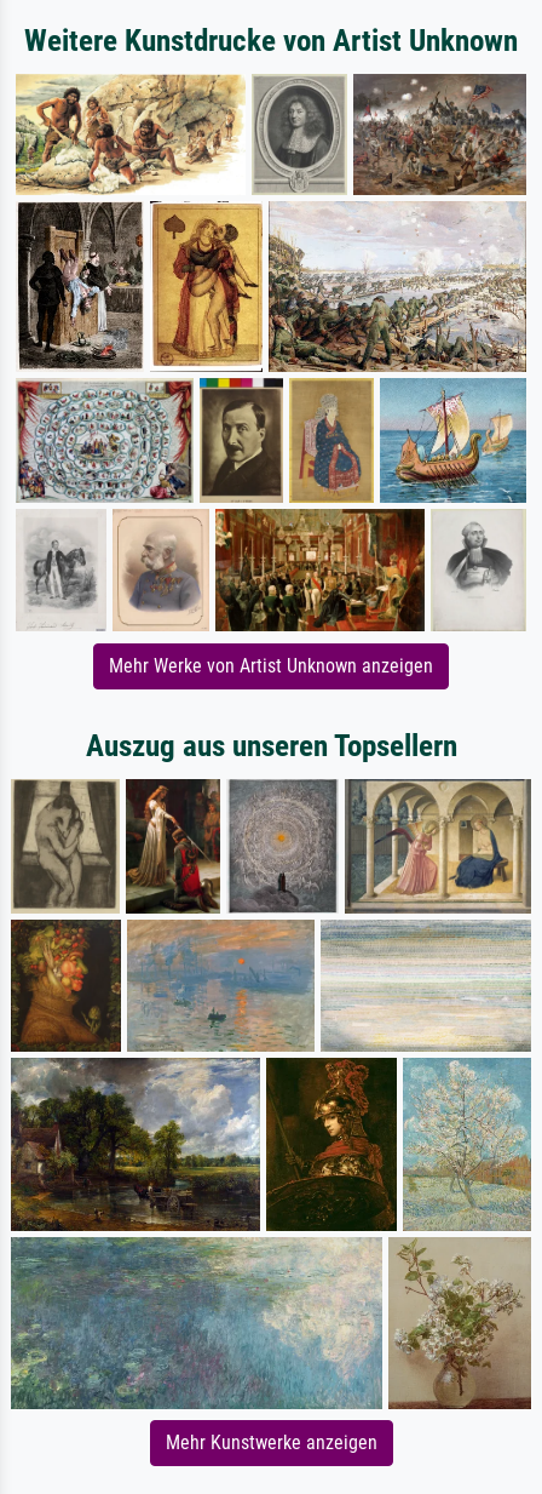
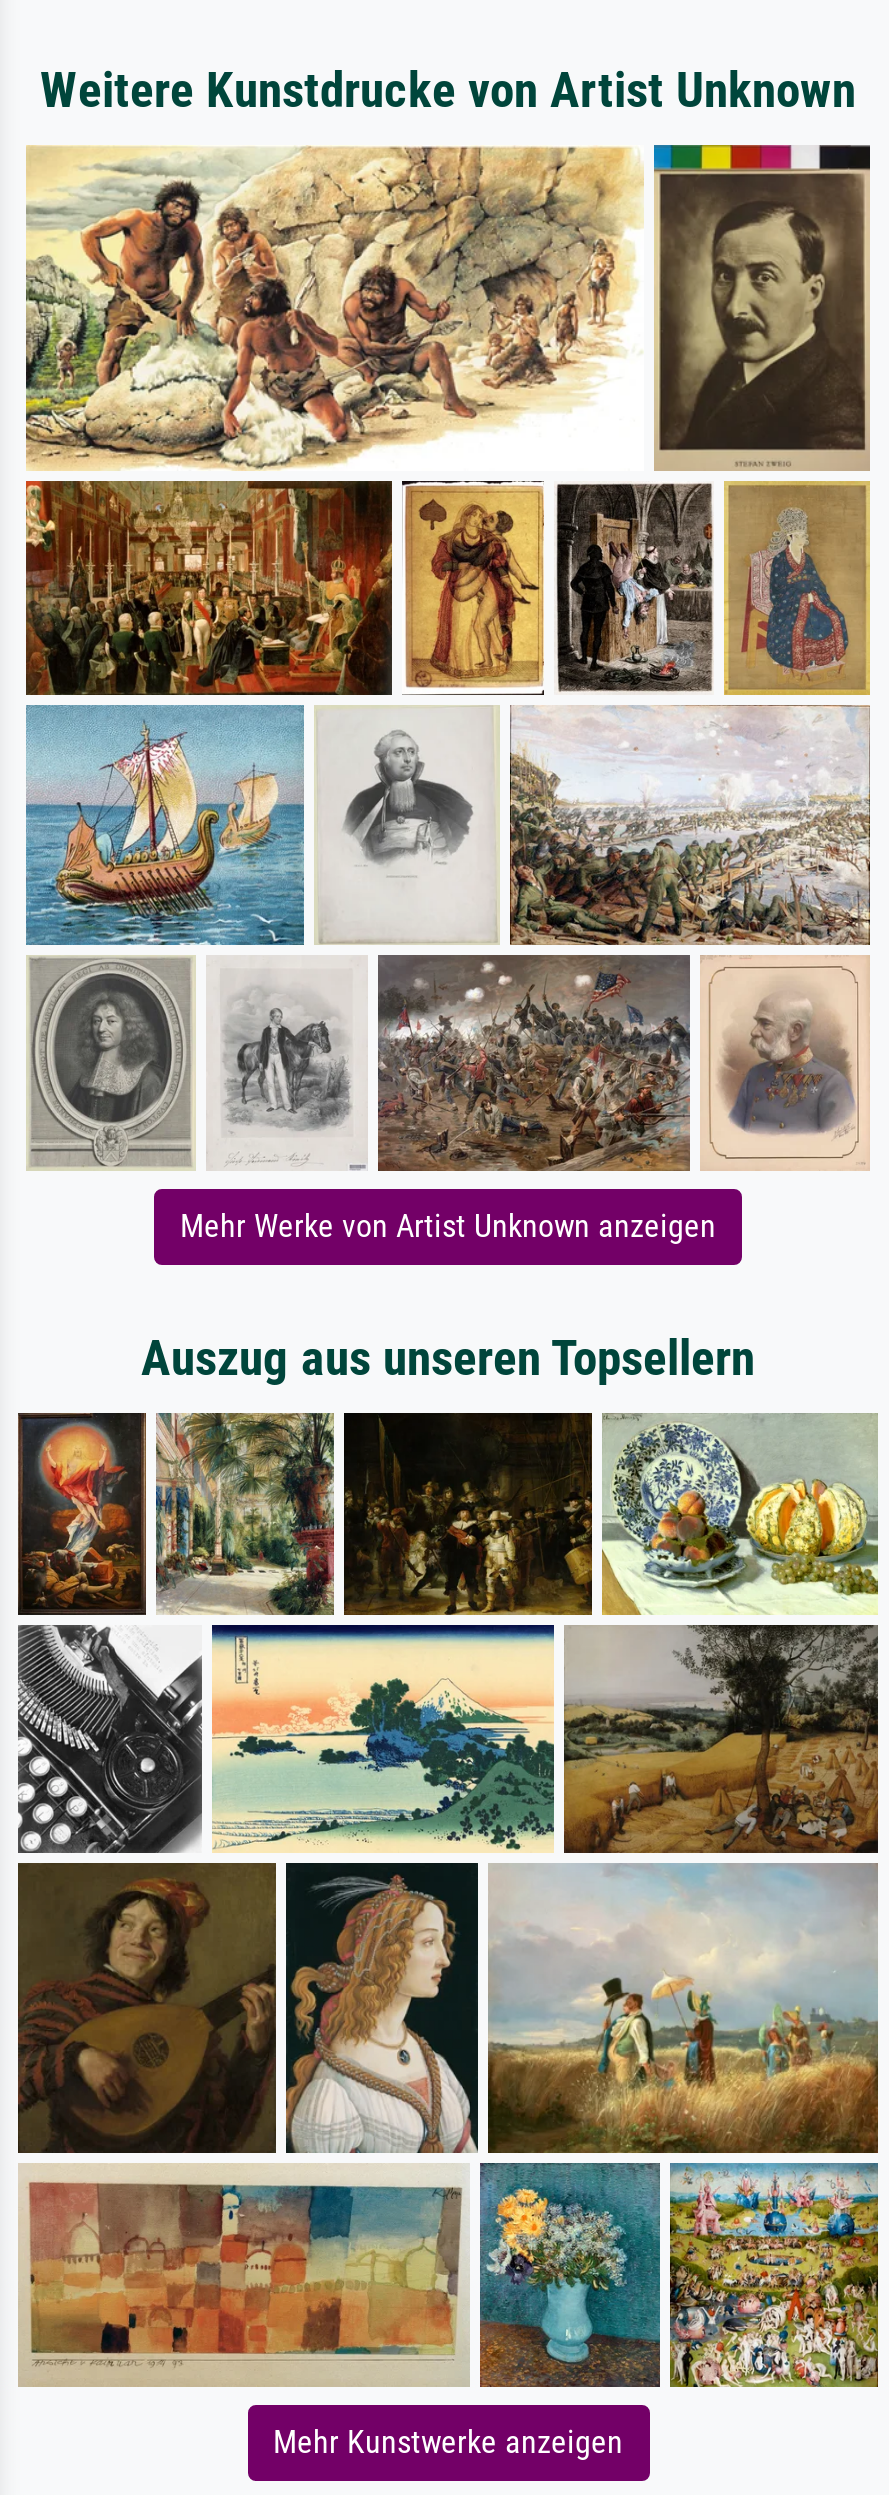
[16,73,527,632] [image] -> [24,144,872,1174] [image]
moved [85,654,457,763] -> [141,1206,755,1386]: Mehr Werke von Artist Unknown anzeigen | Auszug aus unseren Topsellern
[10,778,531,1410] [image] -> [18,1412,880,2390] [image]

